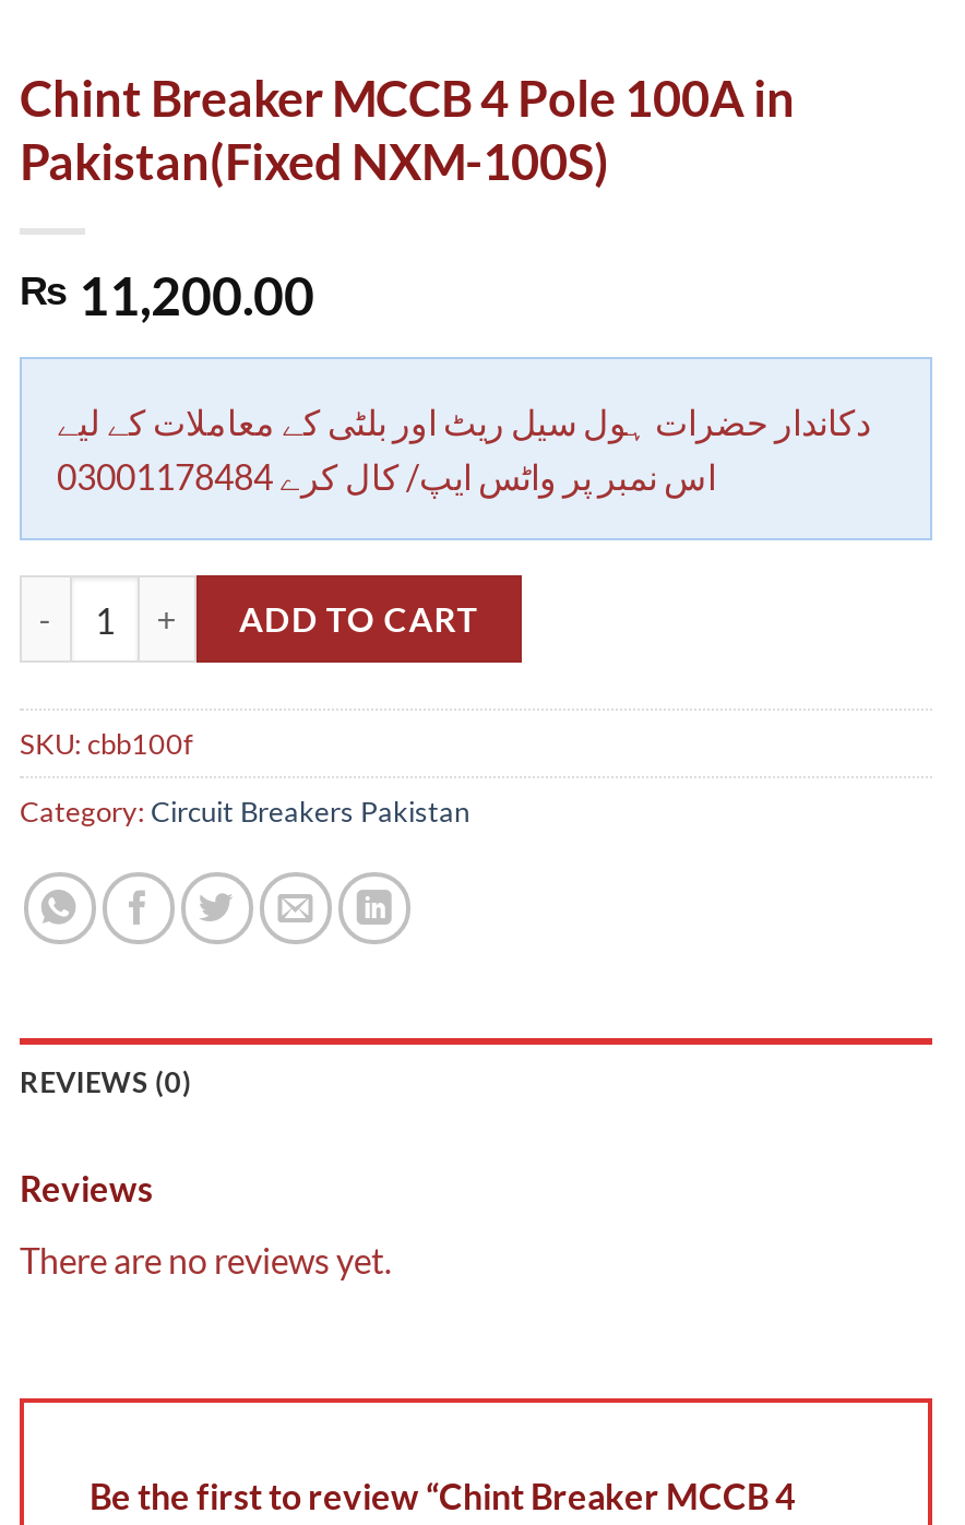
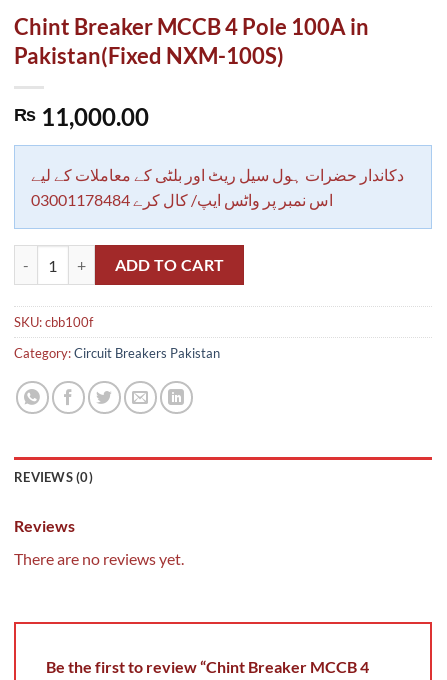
[20,263,314,327] ₨ 11,200.00 -> [14,102,149,131] ₨ 11,000.00

